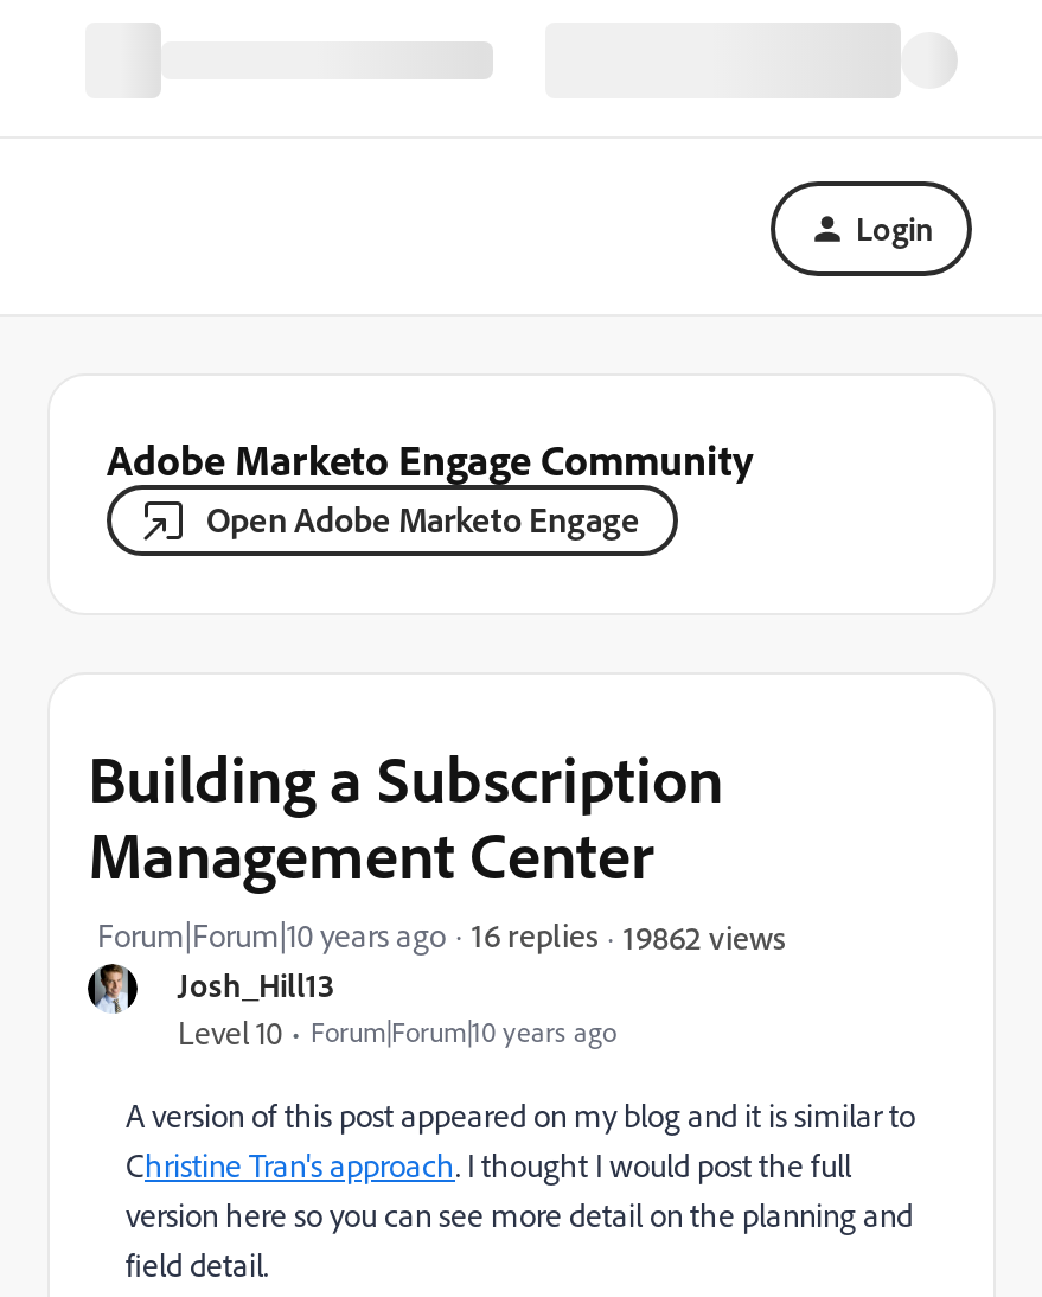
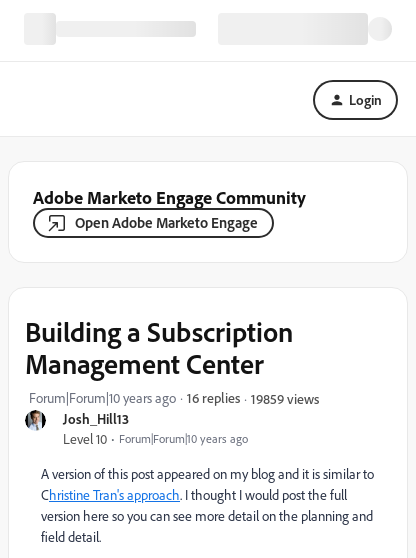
[624,915,785,956] 19862 views -> [251,389,319,406] 19859 views

